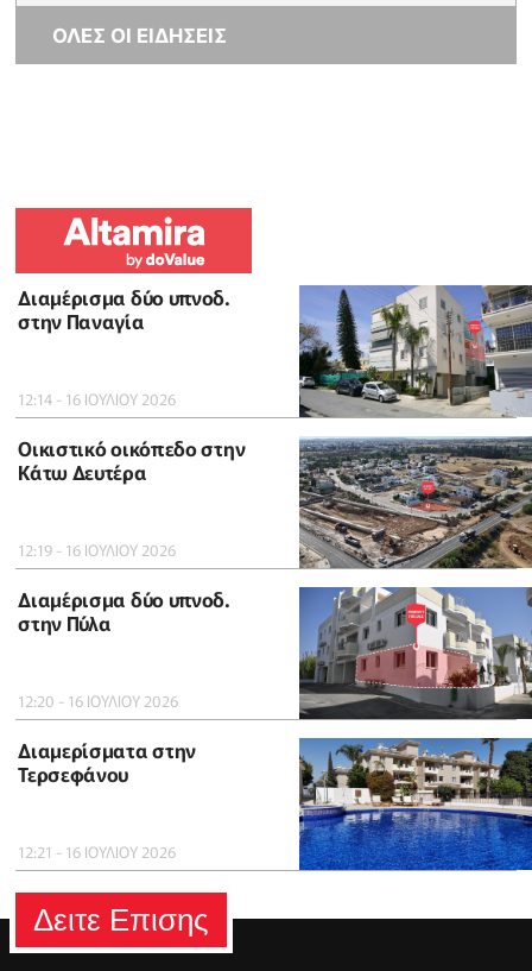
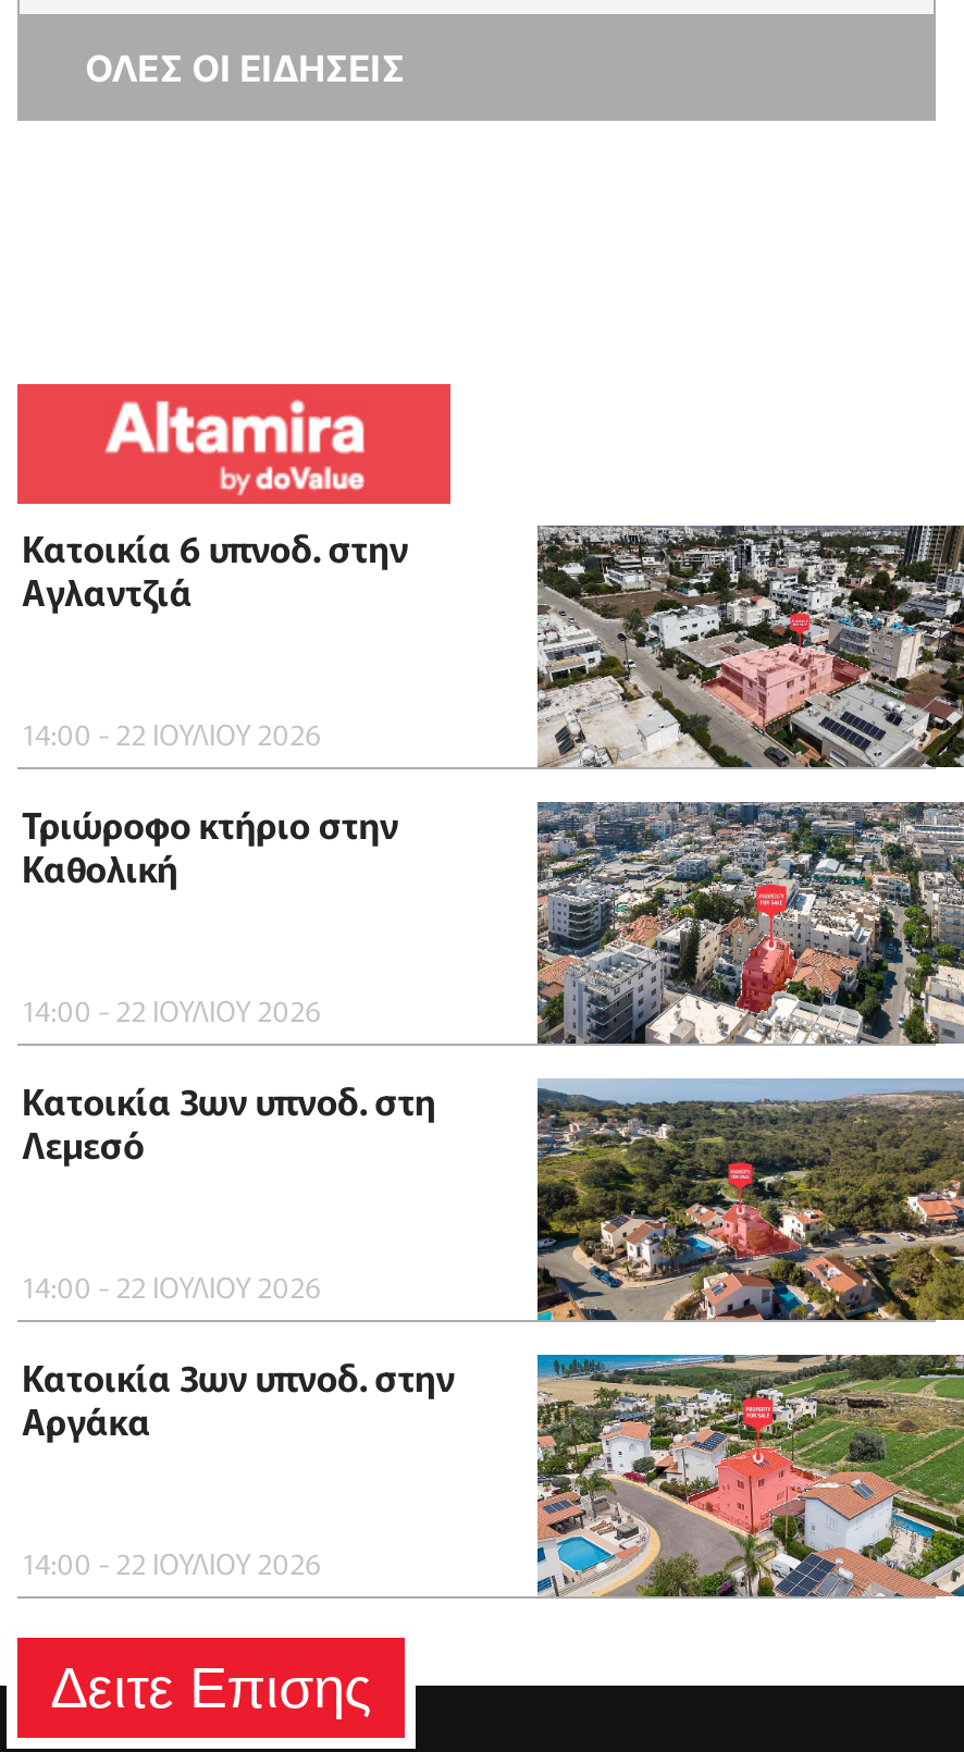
[18,283,229,335] Διαμέρισμα δύο υπνοδ. | στην Παναγία -> [22,521,408,617] Κατοικία 6 υπνοδ. στην | Αγλαντζιά
[298,284,528,418] [image] -> [535,523,957,769] [image]
[18,387,176,410] 12:14 - 16 ΙΟΥΛΙΟΥ 2026 -> [22,712,320,753] 14:00 - 22 ΙΟΥΛΙΟΥ 2026
[18,433,245,486] Οικιστικό οικόπεδο στην | Κάτω Δευτέρα -> [22,797,398,893] Τριώροφο κτήριο στην | Καθολική
[299,436,528,569] [image] -> [537,802,957,1046] [image]
[18,538,176,561] 12:19 - 16 ΙΟΥΛΙΟΥ 2026 -> [22,989,320,1030] 14:00 - 22 ΙΟΥΛΙΟΥ 2026
[18,584,229,637] Διαμέρισμα δύο υπνοδ. | στην Πύλα -> [22,1073,436,1169] Κατοικία 3ων υπνοδ. στη | Λεμεσό
[298,587,528,720] [image] -> [535,1078,957,1322] [image]
[18,689,178,711] 12:20 - 16 ΙΟΥΛΙΟΥ 2026 -> [22,1265,320,1306] 14:00 - 22 ΙΟΥΛΙΟΥ 2026
[18,735,196,787] Διαμερίσματα στην | Τερσεφάνου -> [22,1350,455,1445] Κατοικία 3ων υπνοδ. στην | Αργάκα
[298,737,528,871] [image] -> [535,1353,957,1599] [image]
[18,840,176,862] 12:21 - 16 ΙΟΥΛΙΟΥ 2026 -> [22,1541,320,1582] 14:00 - 22 ΙΟΥΛΙΟΥ 2026

